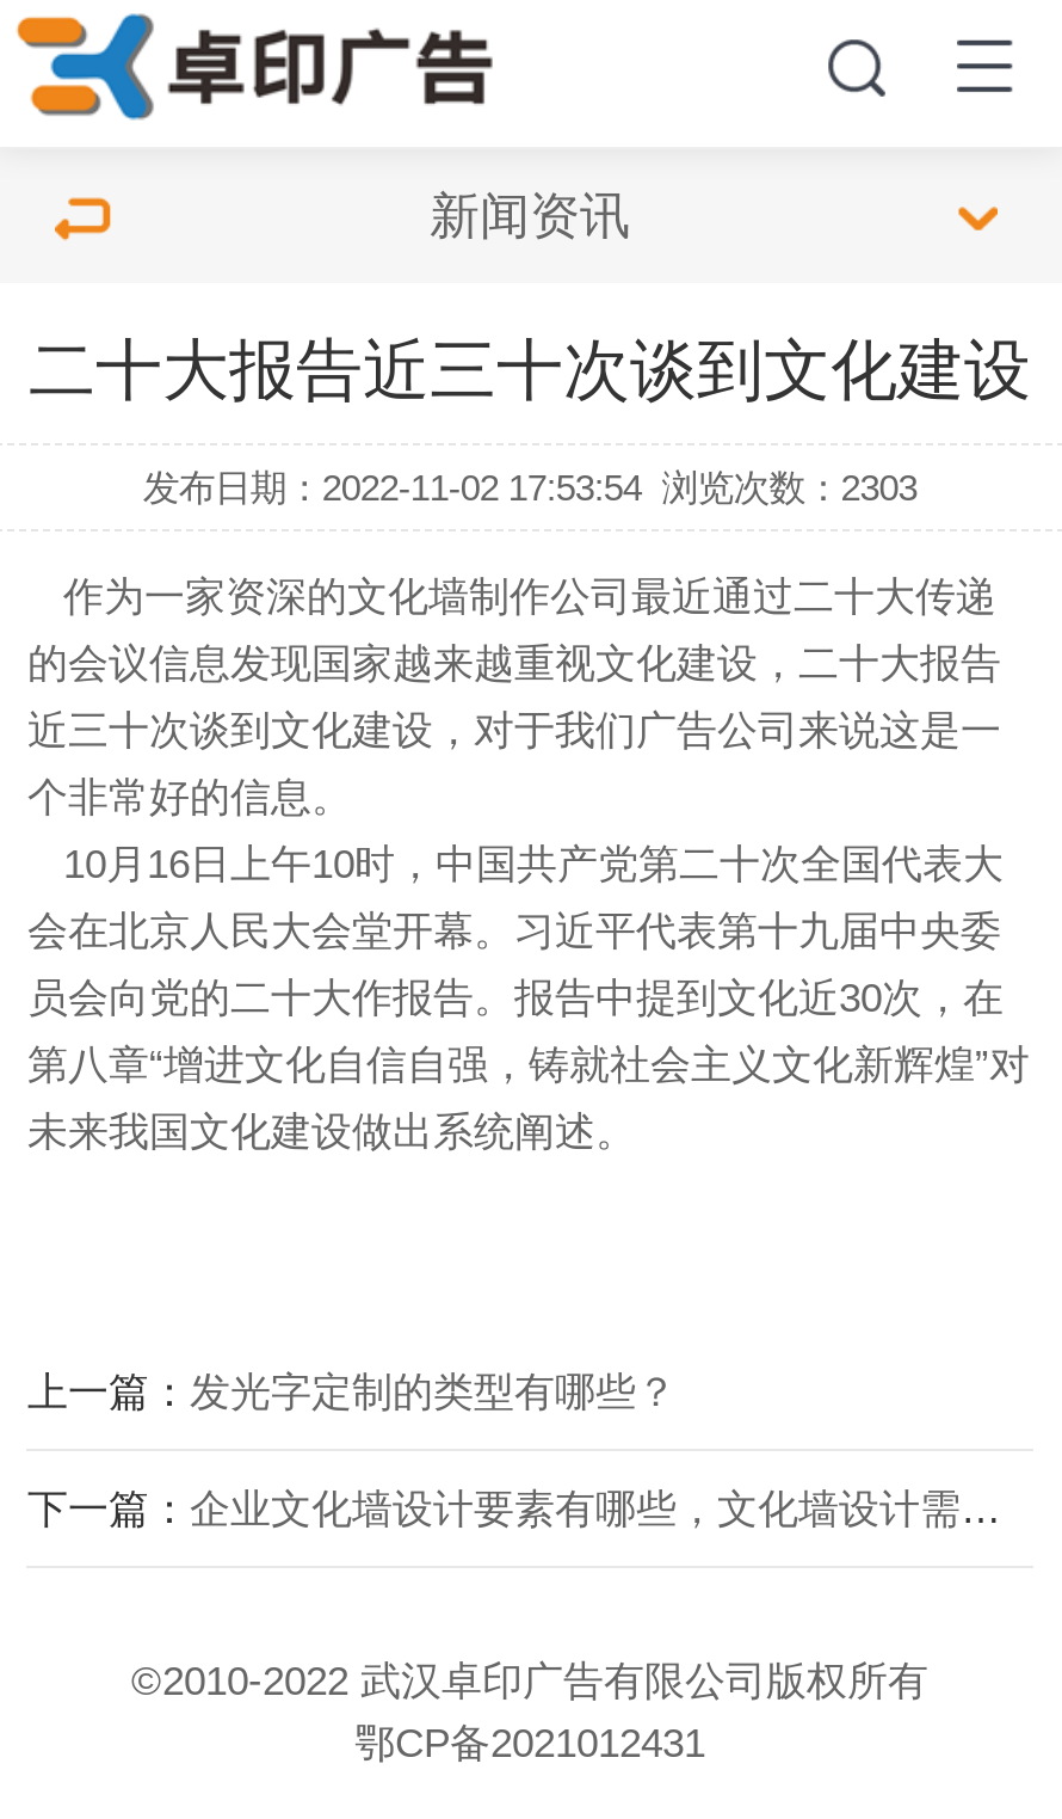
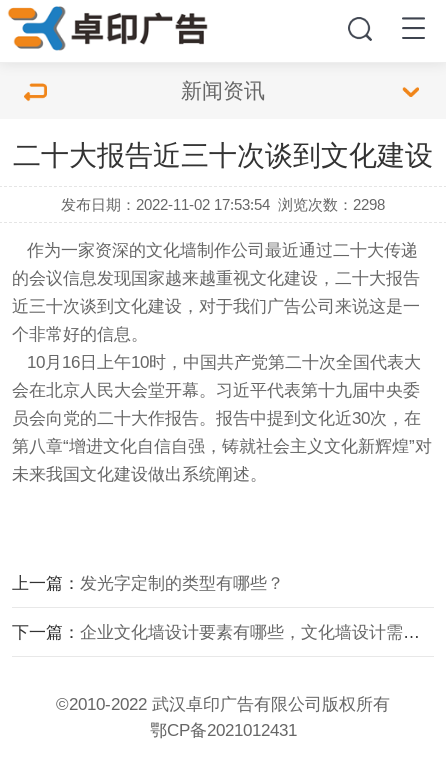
[143,467,917,508] 发布日期：2022-11-02 17:53:54 浏览次数：2303 -> [61,196,385,213] 发布日期：2022-11-02 17:53:54 浏览次数：2298

